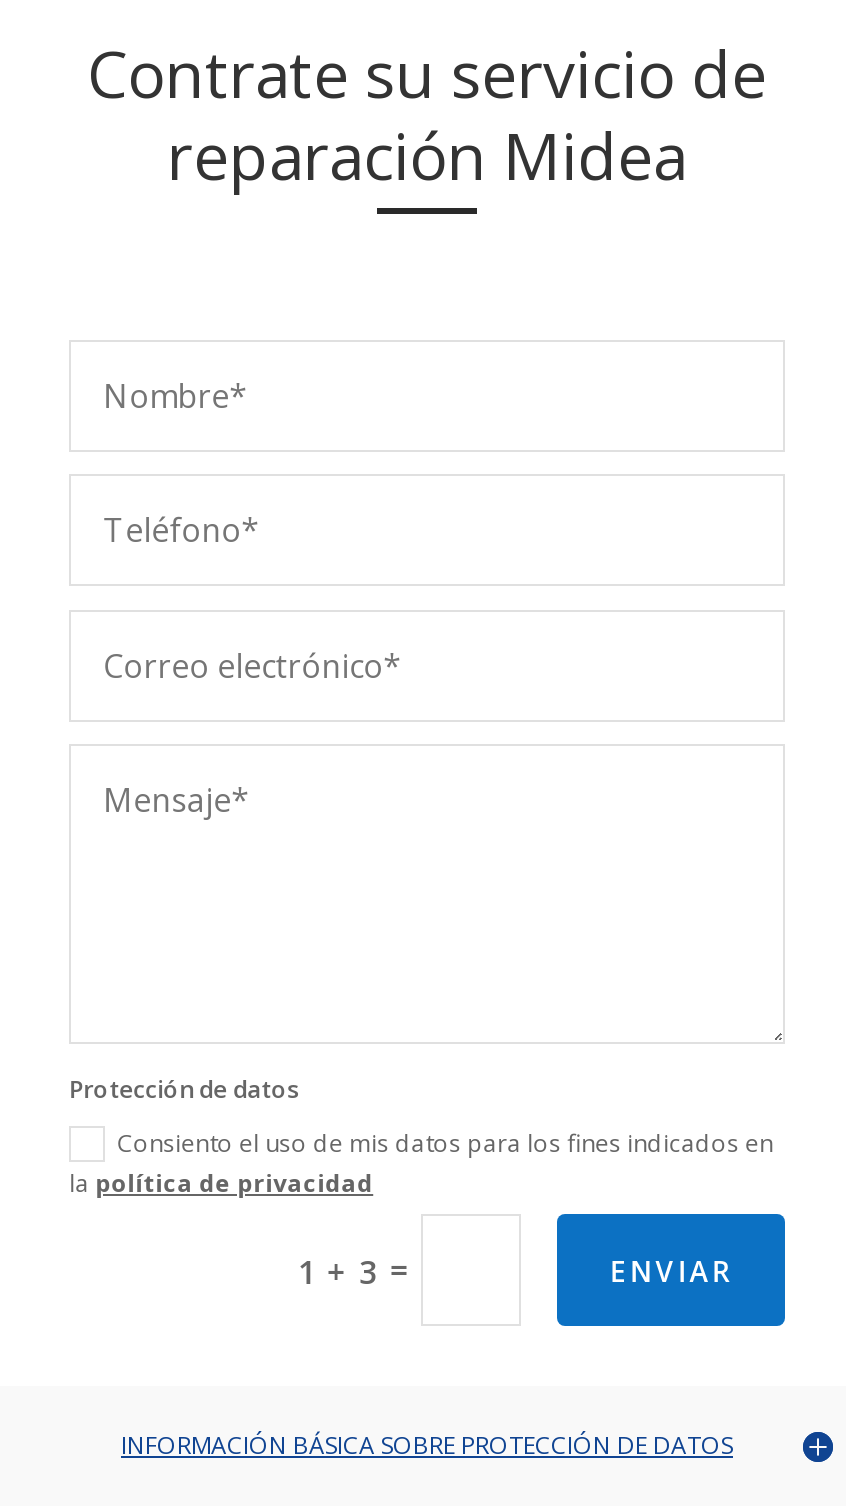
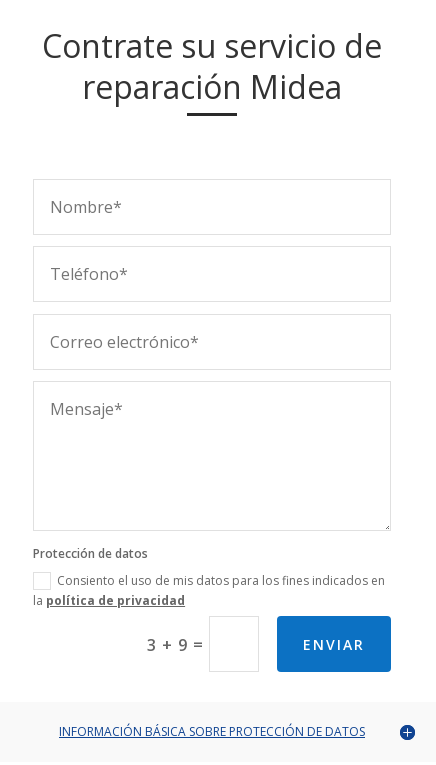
[297,1248,421,1295] 1 + 3 = -> [147,633,209,656] 3 + 9 =

